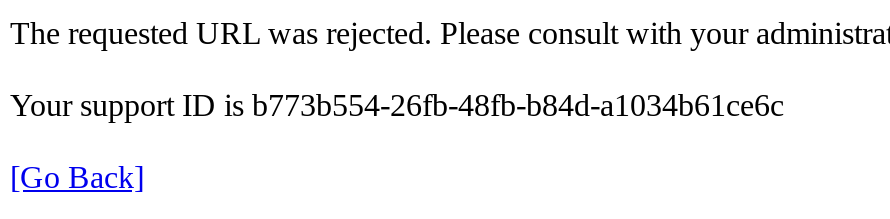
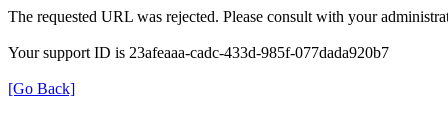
[10,88,784,122] Your support ID is b773b554-26fb-48fb-b84d-a1034b61ce6c -> [8,44,389,61] Your support ID is 23afeaaa-cadc-433d-985f-077dada920b7

